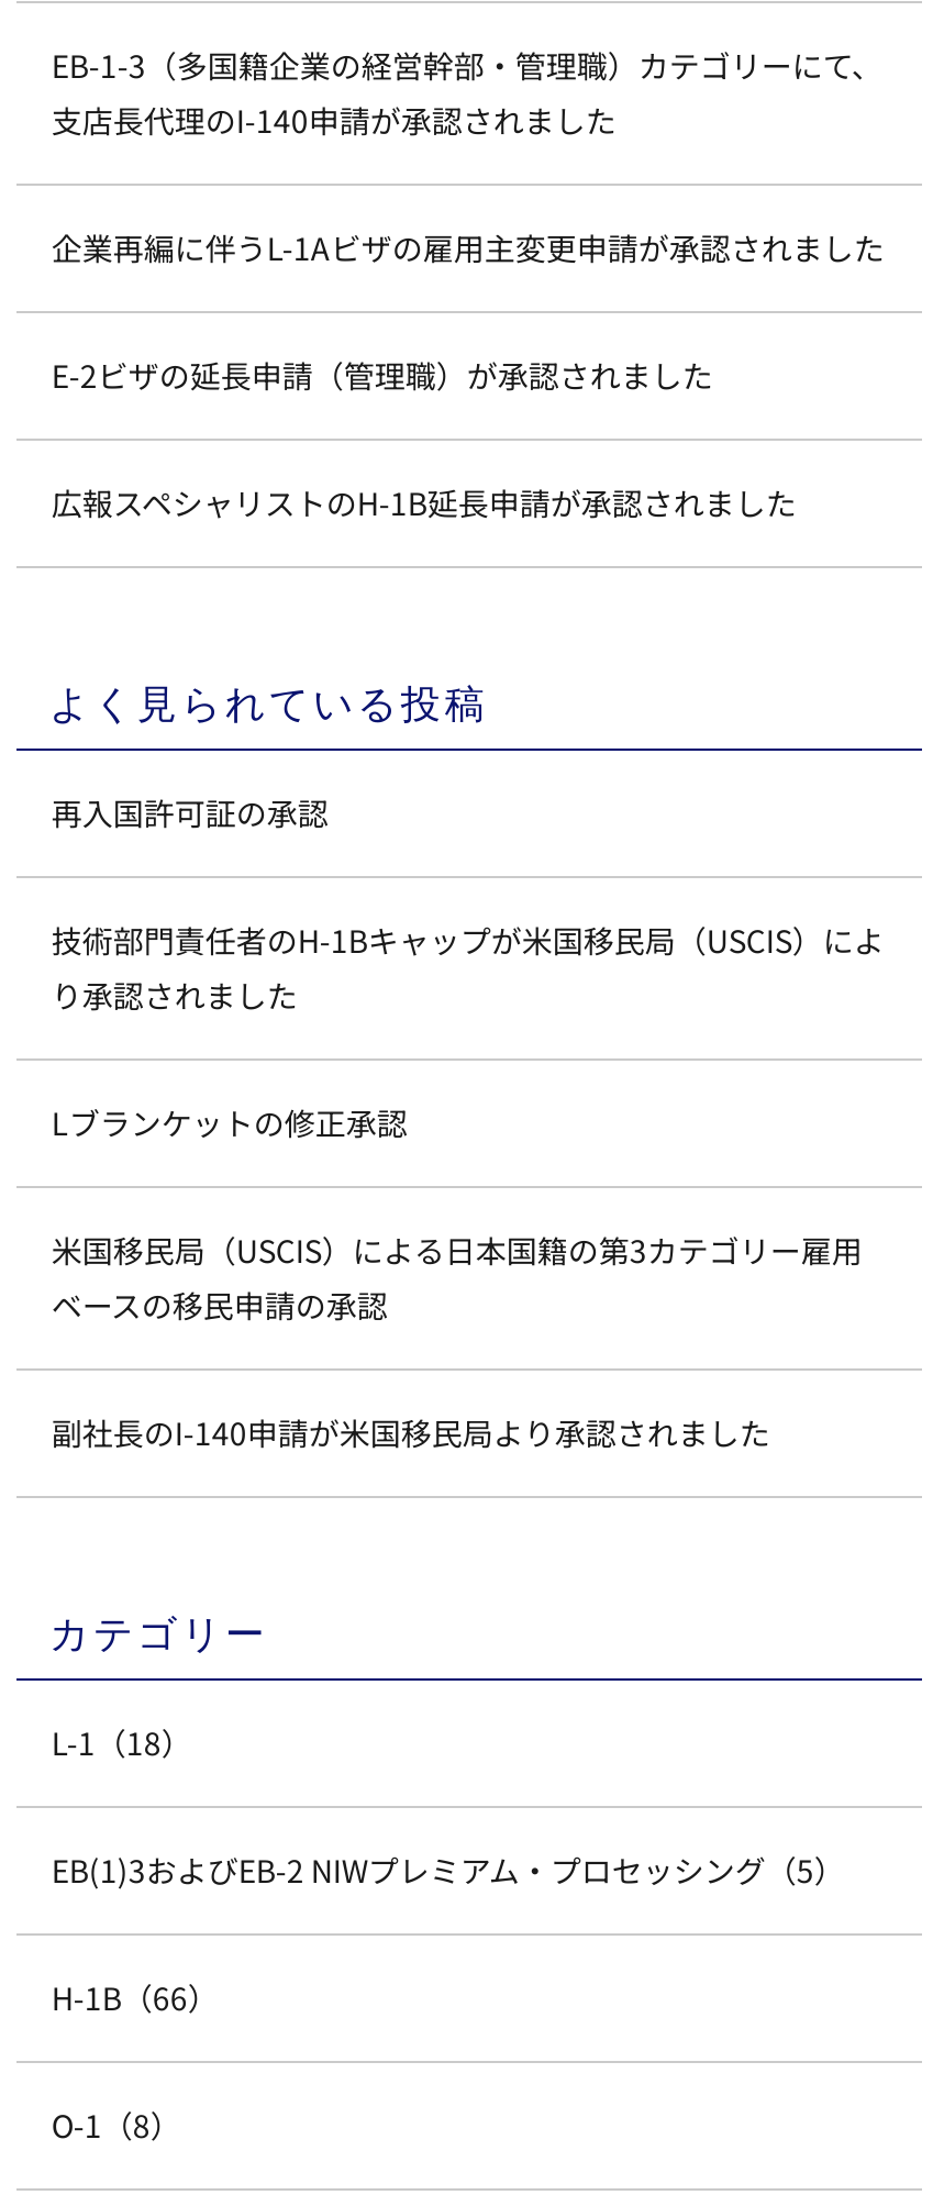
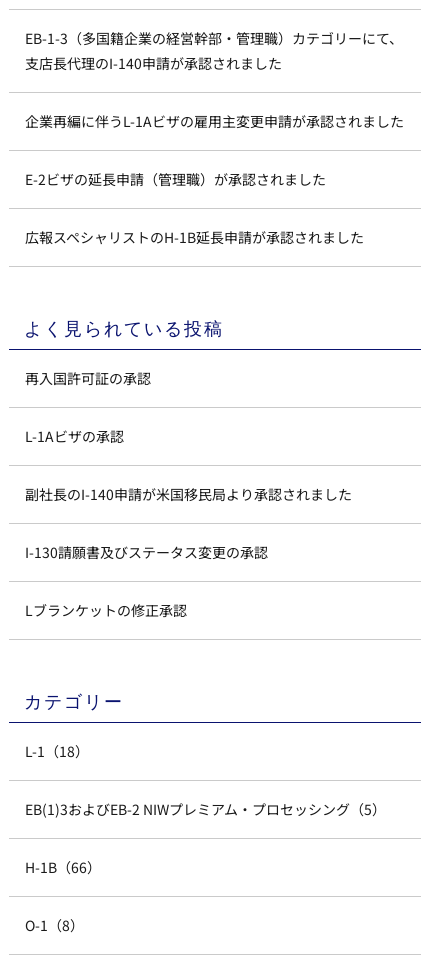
[51,918,884,1327] 技術部門責任者のH-1Bキャップが米国移民局（USCIS）によ | り承認されました | 米国移民局（USCIS）による日本国籍の第3カテゴリー雇用 | ベースの移民申請の承認 -> [25,426,124,446] L-1Aビザの承認
moved [51,1101,407,1145] -> [25,600,187,620]: Lブランケットの修正承認
moved [51,1411,770,1455] -> [25,484,352,504]: 副社長のI-140申請が米国移民局より承認されました
none -> [25,542,268,562] I-130請願書及びステータス変更の承認

